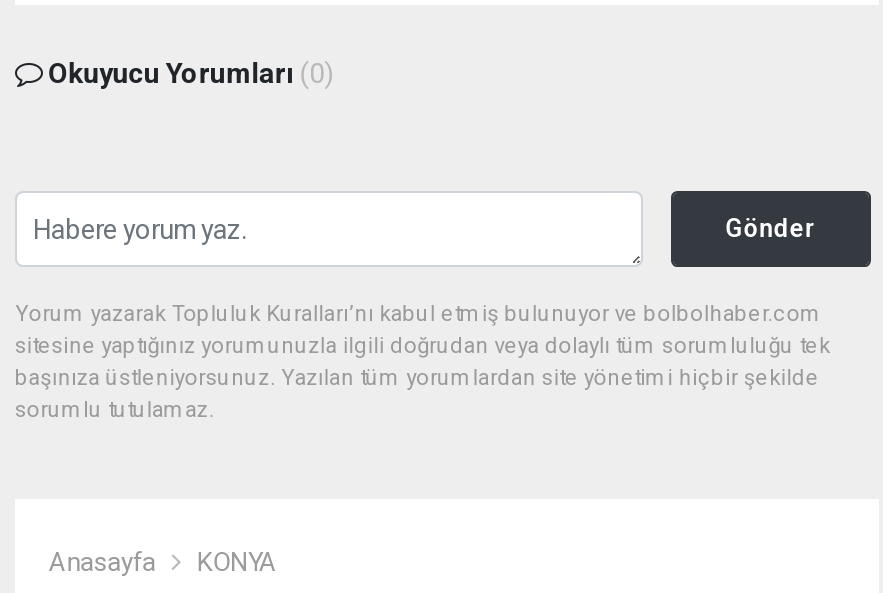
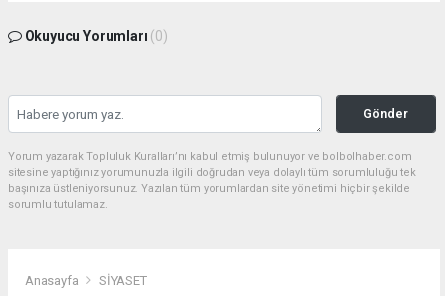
[197,547,277,577] KONYA -> [99,273,147,288] SİYASET

